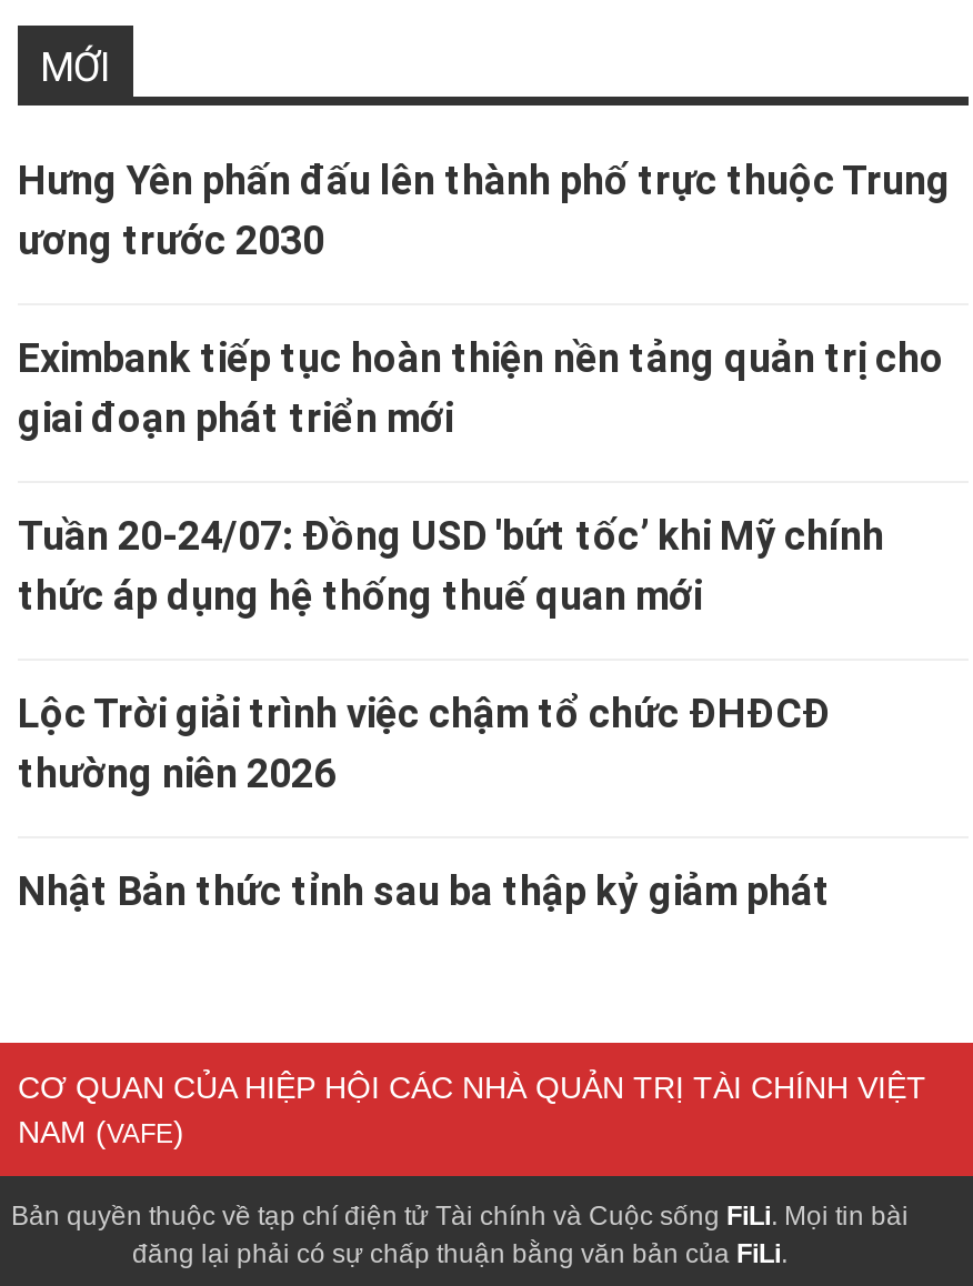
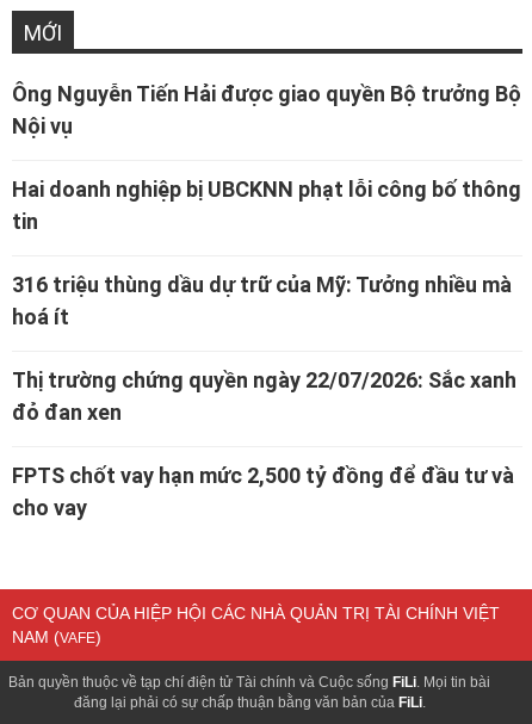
[18,156,951,263] Hưng Yên phấn đấu lên thành phố trực thuộc Trung | ương trước 2030 -> [12,81,521,138] Ông Nguyễn Tiến Hải được giao quyền Bộ trưởng Bộ | Nội vụ
[18,334,944,440] Eximbank tiếp tục hoàn thiện nền tảng quản trị cho | giai đoạn phát triển mới -> [12,176,521,234] Hai doanh nghiệp bị UBCKNN phạt lỗi công bố thông | tin
[18,512,884,618] Tuần 20-24/07: Đồng USD 'bứt tốc’ khi Mỹ chính | thức áp dụng hệ thống thuế quan mới -> [12,272,512,329] 316 triệu thùng dầu dự trữ của Mỹ: Tưởng nhiều mà | hoá ít
[18,689,831,796] Lộc Trời giải trình việc chậm tổ chức ĐHĐCĐ | thường niên 2026 -> [12,367,516,424] Thị trường chứng quyền ngày 22/07/2026: Sắc xanh | đỏ đan xen
[18,867,831,914] Nhật Bản thức tỉnh sau ba thập kỷ giảm phát -> [12,463,514,520] FPTS chốt vay hạn mức 2,500 tỷ đồng để đầu tư và | cho vay

